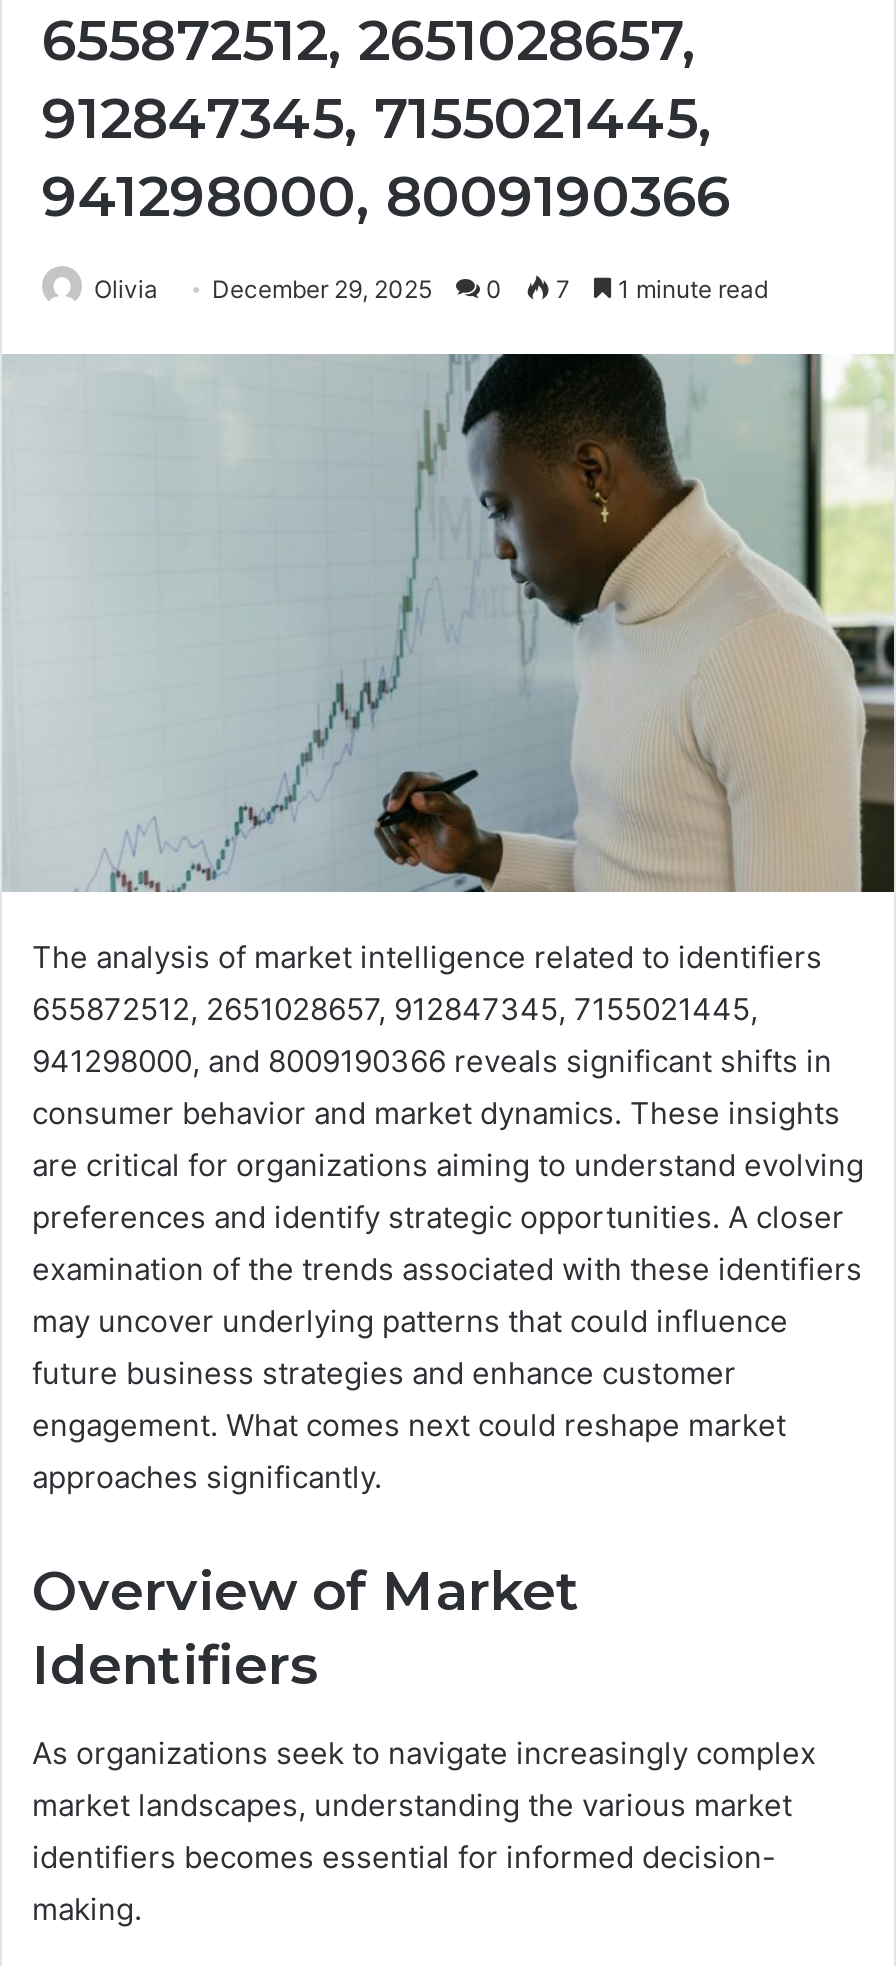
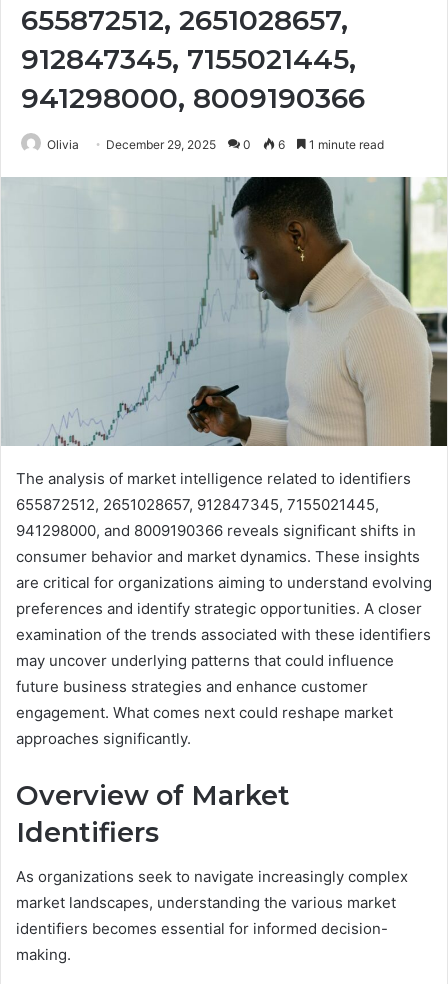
[94,274,768,304] Olivia December 29, 2025 0 7 1 minute read -> [47,137,384,152] Olivia December 29, 2025 0 6 1 minute read

